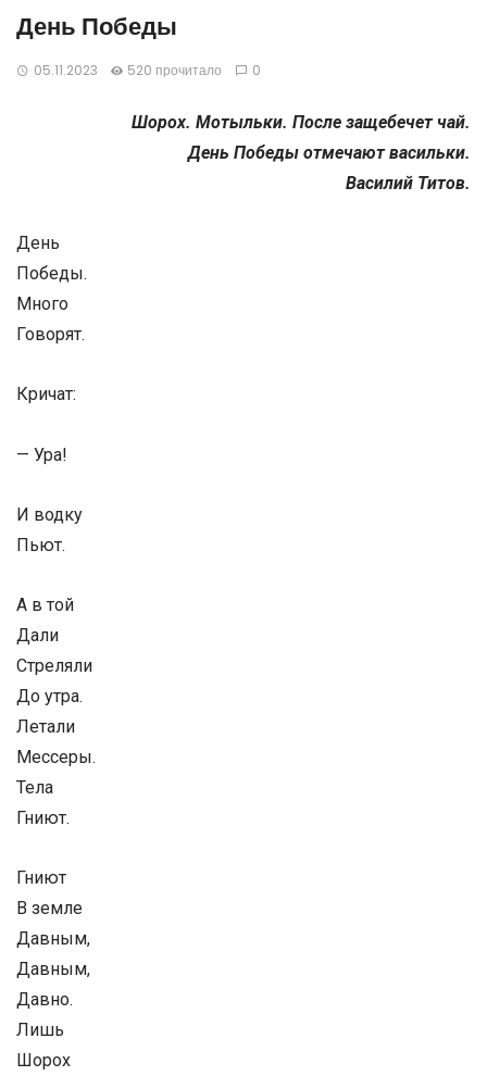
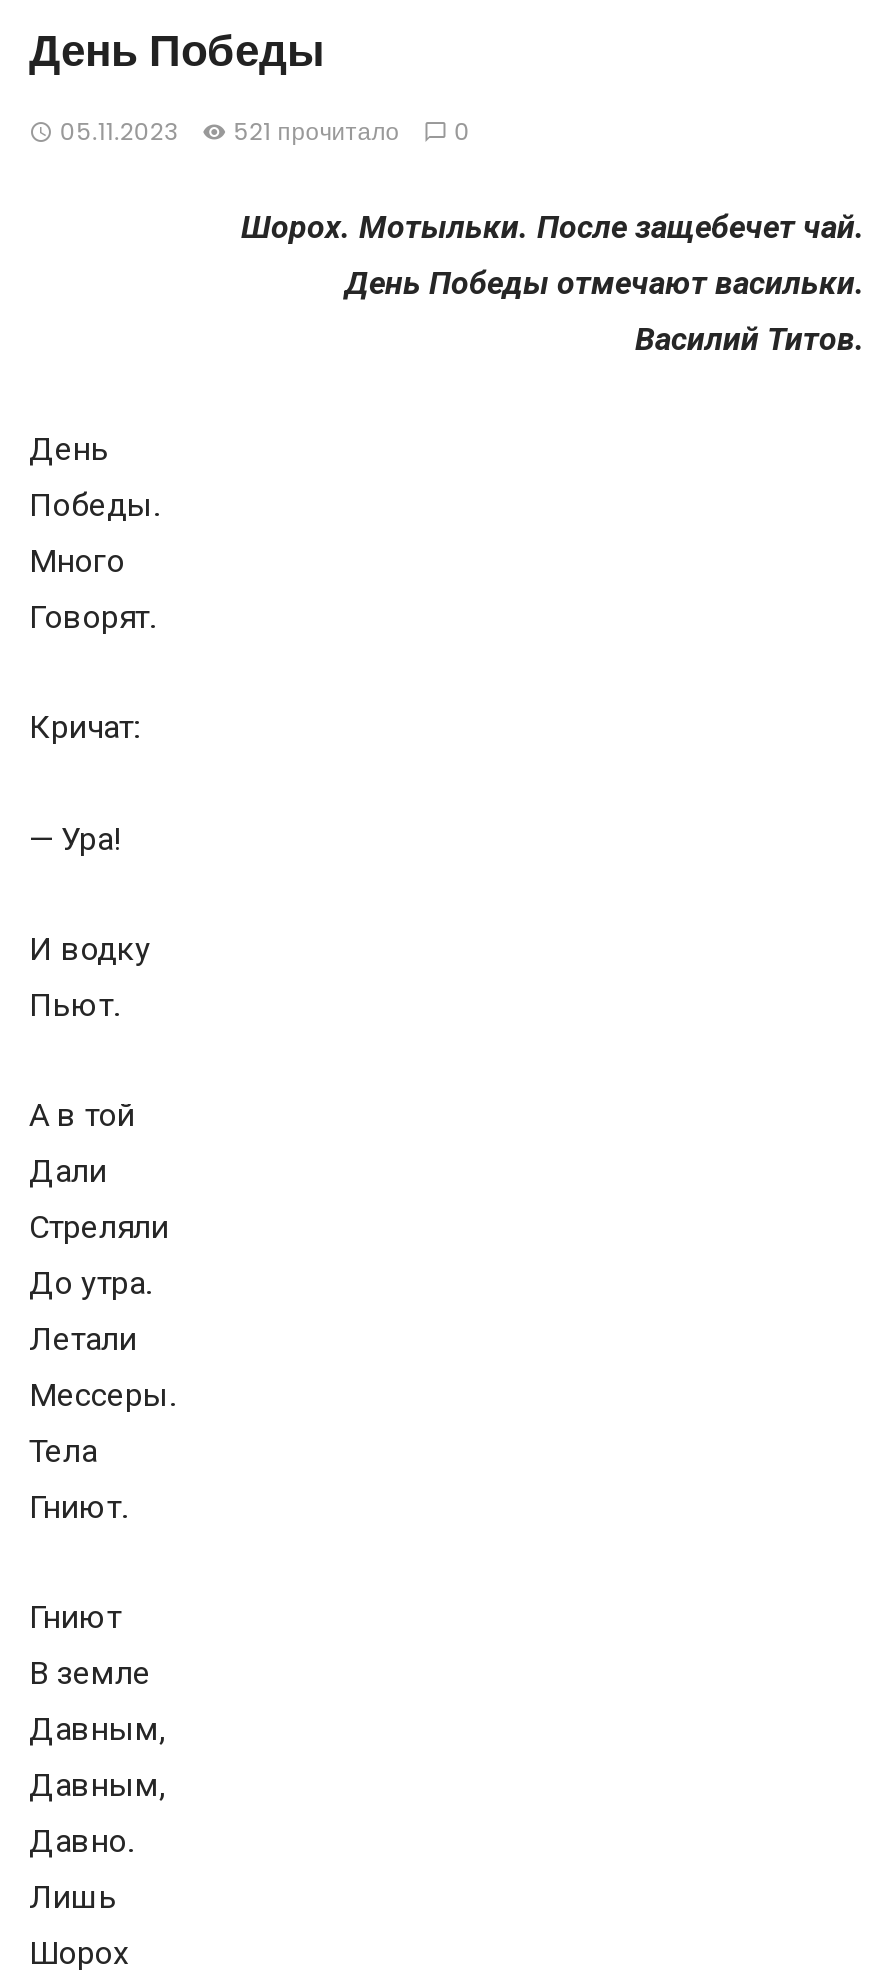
[33,61,261,79] 05.11.2023 520 прочитало 0 -> [60,114,471,148] 05.11.2023 521 прочитало 0

